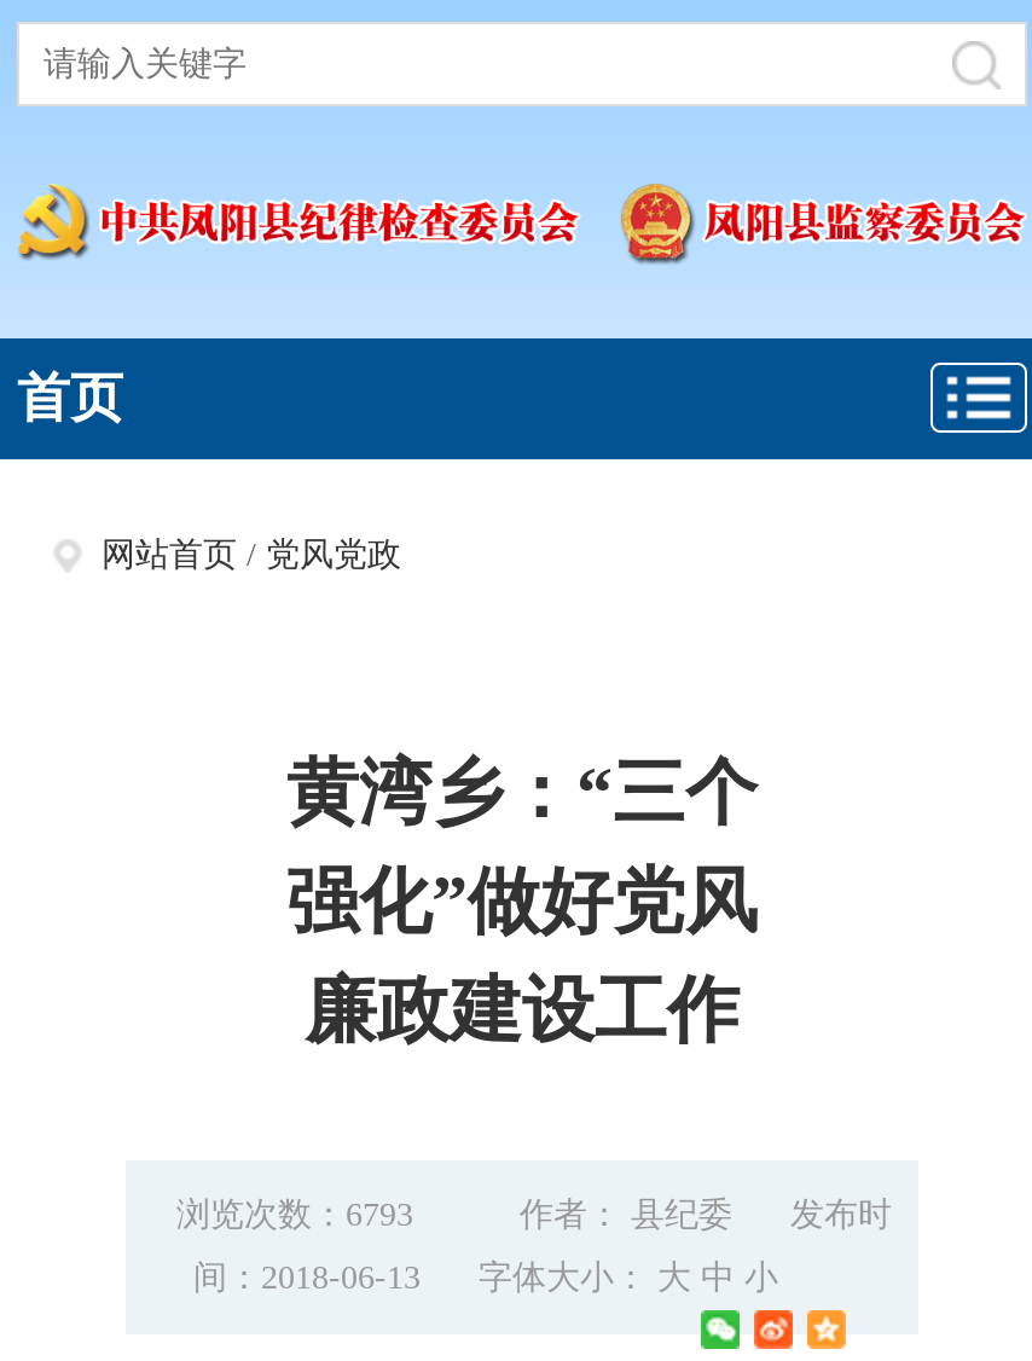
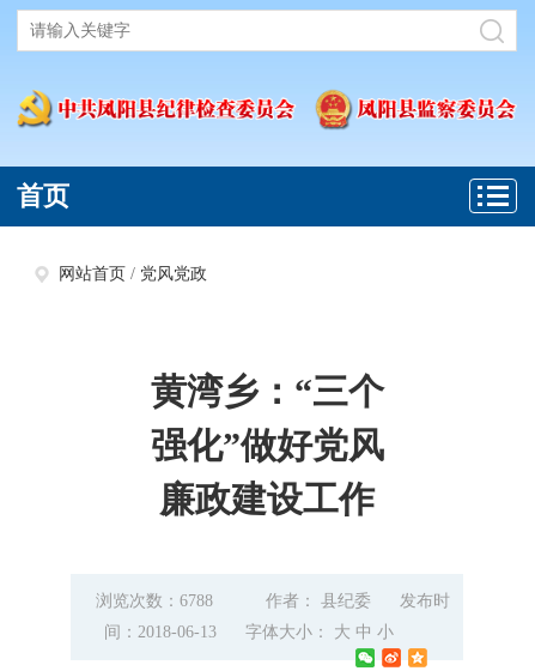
[176,1196,423,1233] 浏览次数：6793 -> [96,592,218,610] 浏览次数：6788

